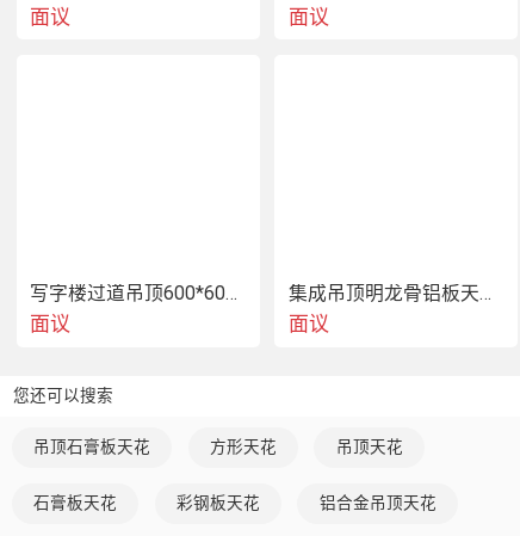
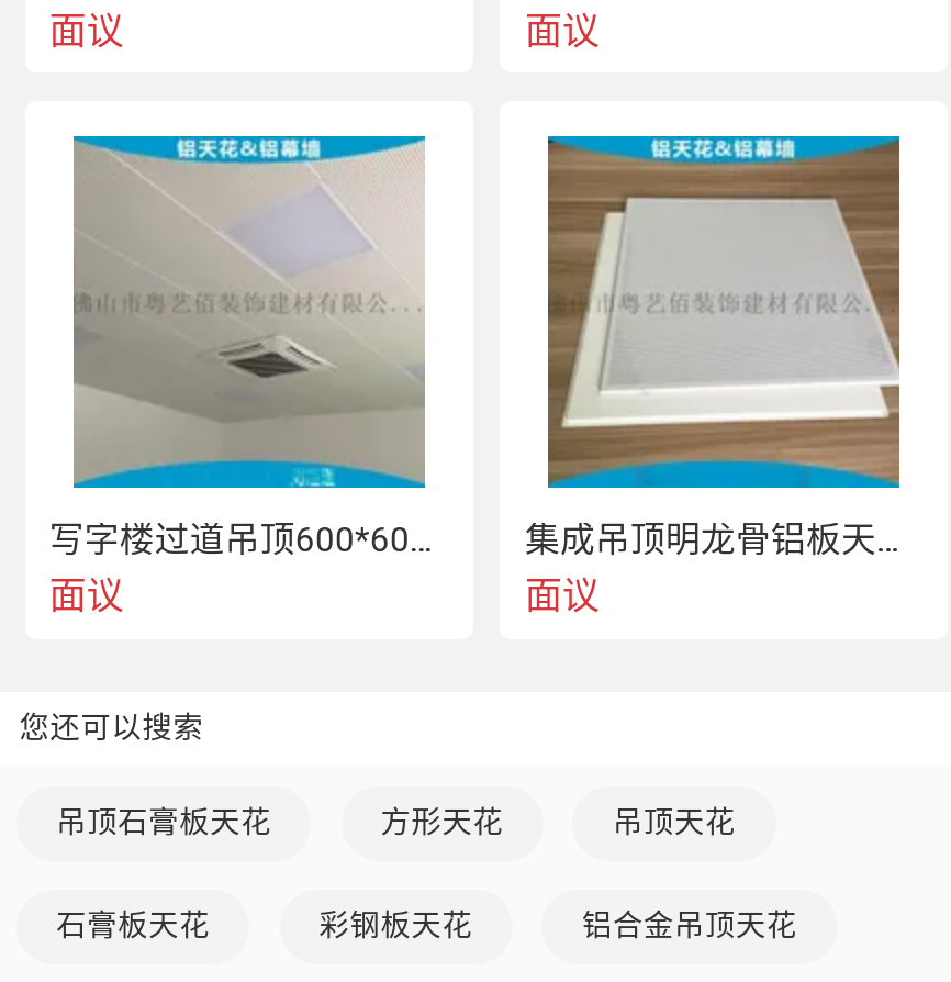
none -> [71,134,427,490] [image]
none -> [546,134,902,490] [image]

